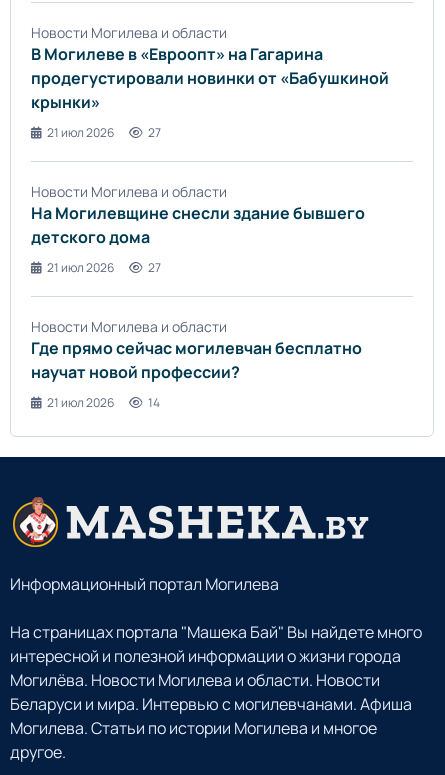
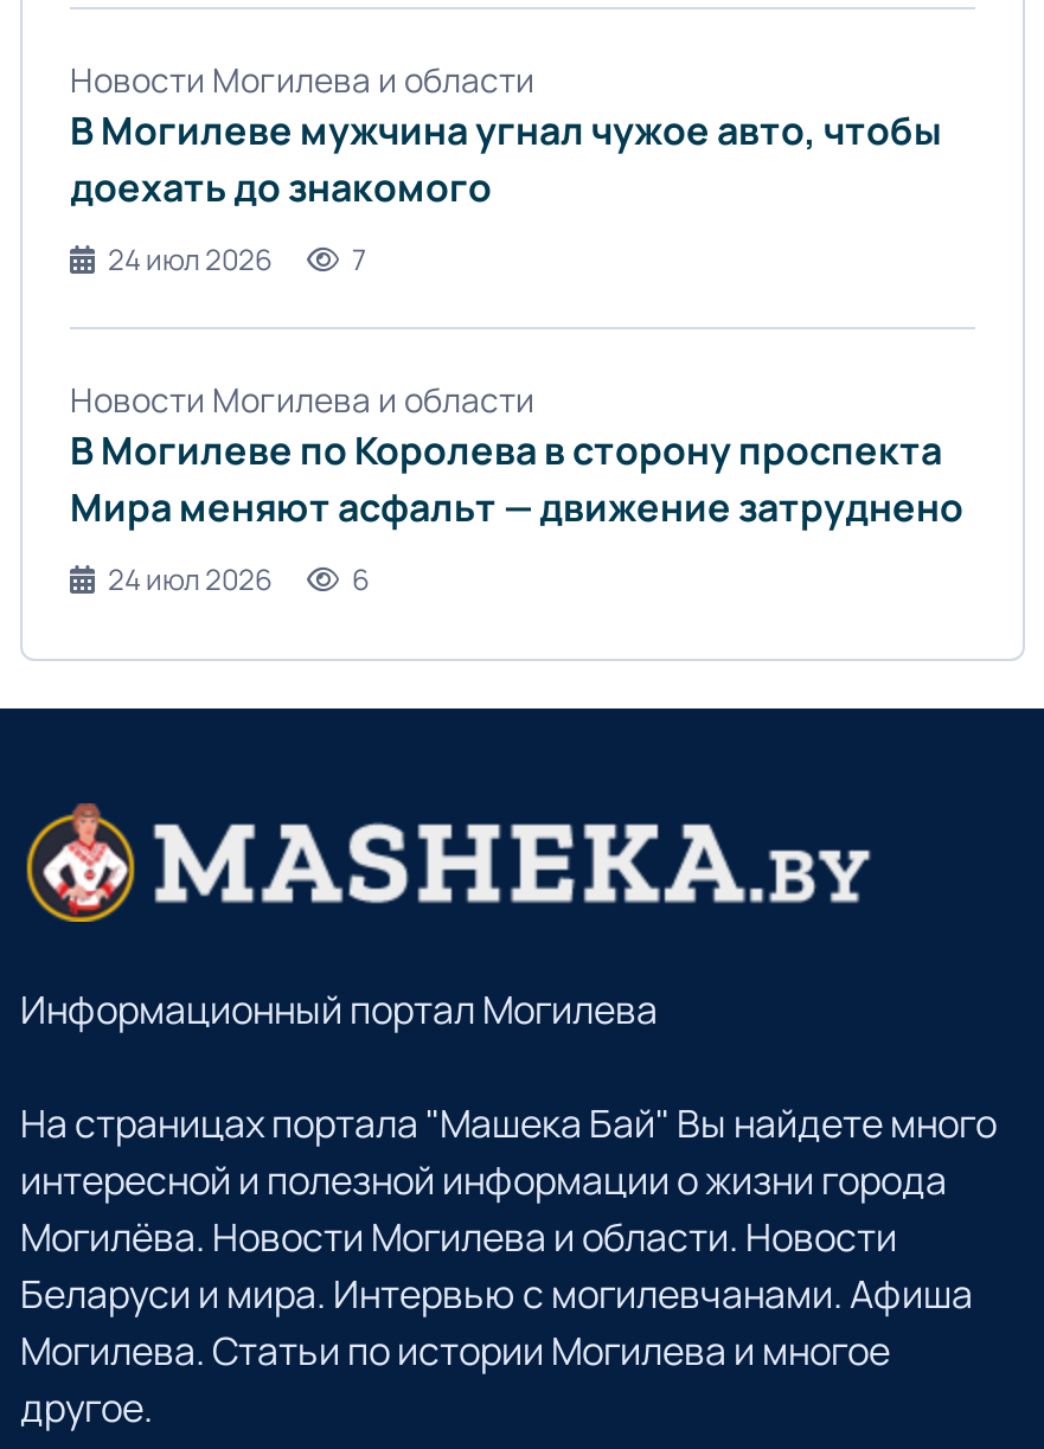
[31,43,389,113] В Могилеве в «Евроопт» на Гагарина | продегустировали новинки от «Бабушкиной | крынки» -> [70,105,942,214] В Могилеве мужчина угнал чужое авто, чтобы | доехать до знакомого
[47,124,161,141] 21 июл 2026 | 27 -> [108,240,366,280] 24 июл 2026 | 7
[31,202,365,411] На Могилевщине снесли здание бывшего | детского дома | 21 июл 2026 | 27 | Новости Могилева и области | Где прямо сейчас могилевчан бесплатно | научат новой профессии? | 21 июл 2026 | 14 -> [70,425,963,600] В Могилеве по Королева в сторону проспекта | Мира меняют асфальт — движение затруднено | 24 июл 2026 | 6

